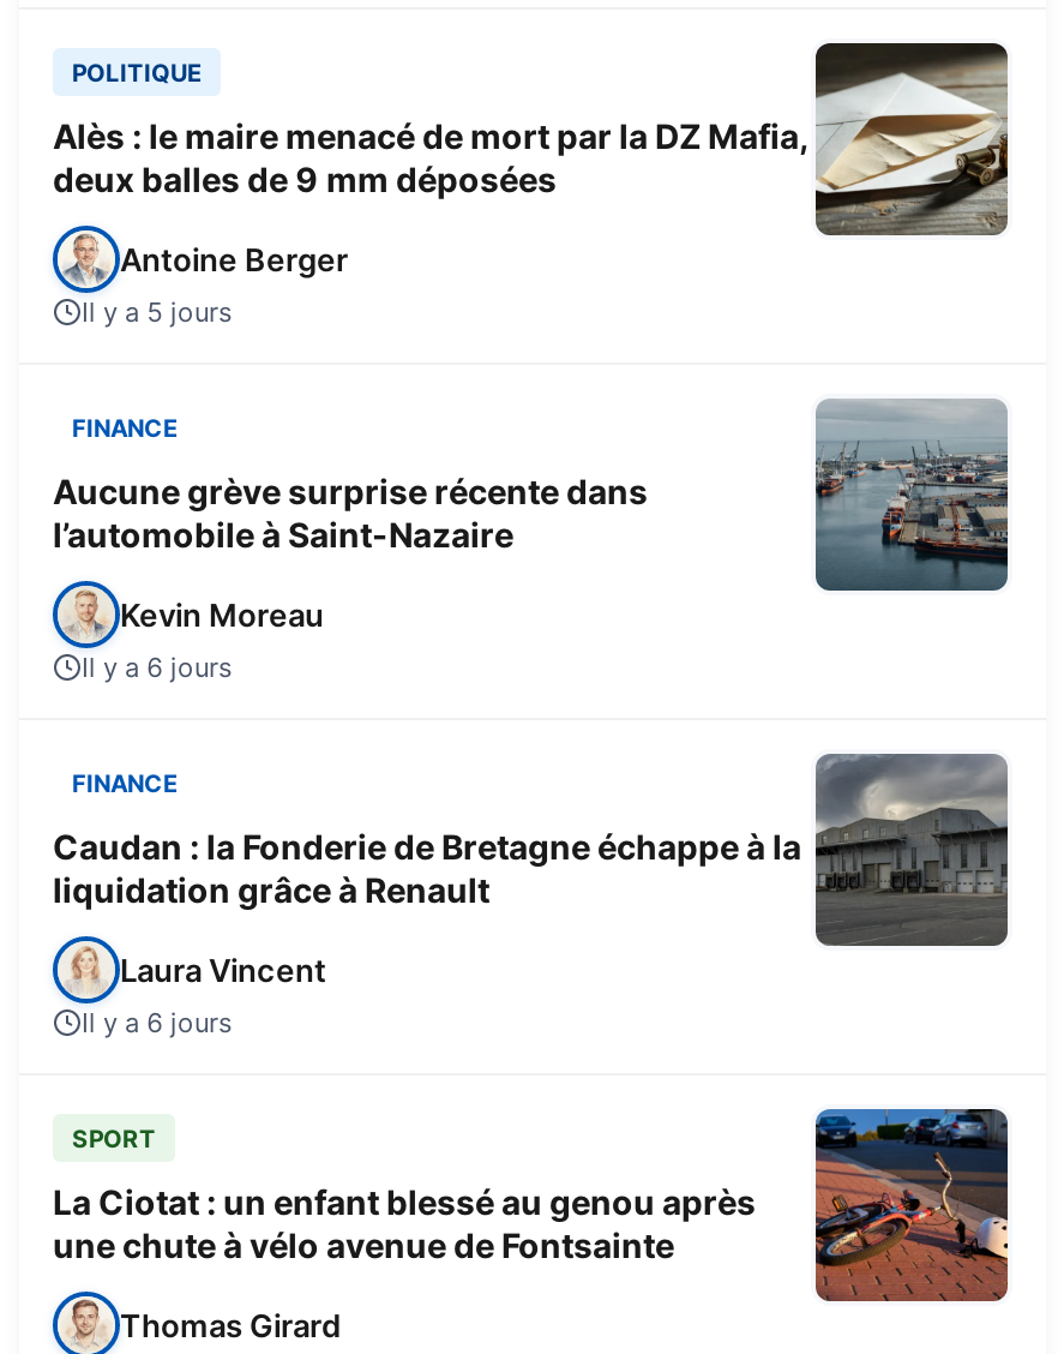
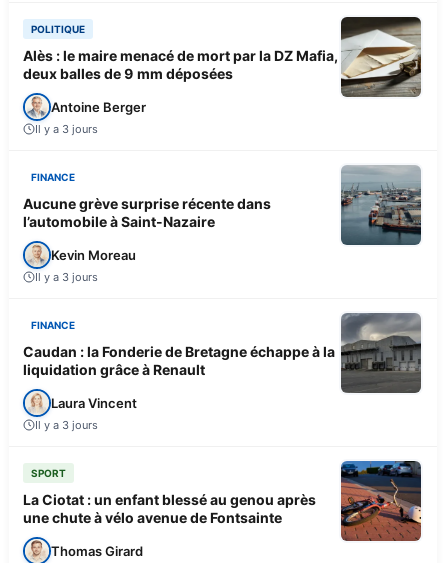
[82,294,233,328] Il y a 5 jours -> [35,122,98,136] Il y a 3 jours
[82,650,233,683] Il y a 6 jours -> [35,270,98,284] Il y a 3 jours
[82,1005,233,1039] Il y a 6 jours -> [35,418,98,432] Il y a 3 jours

